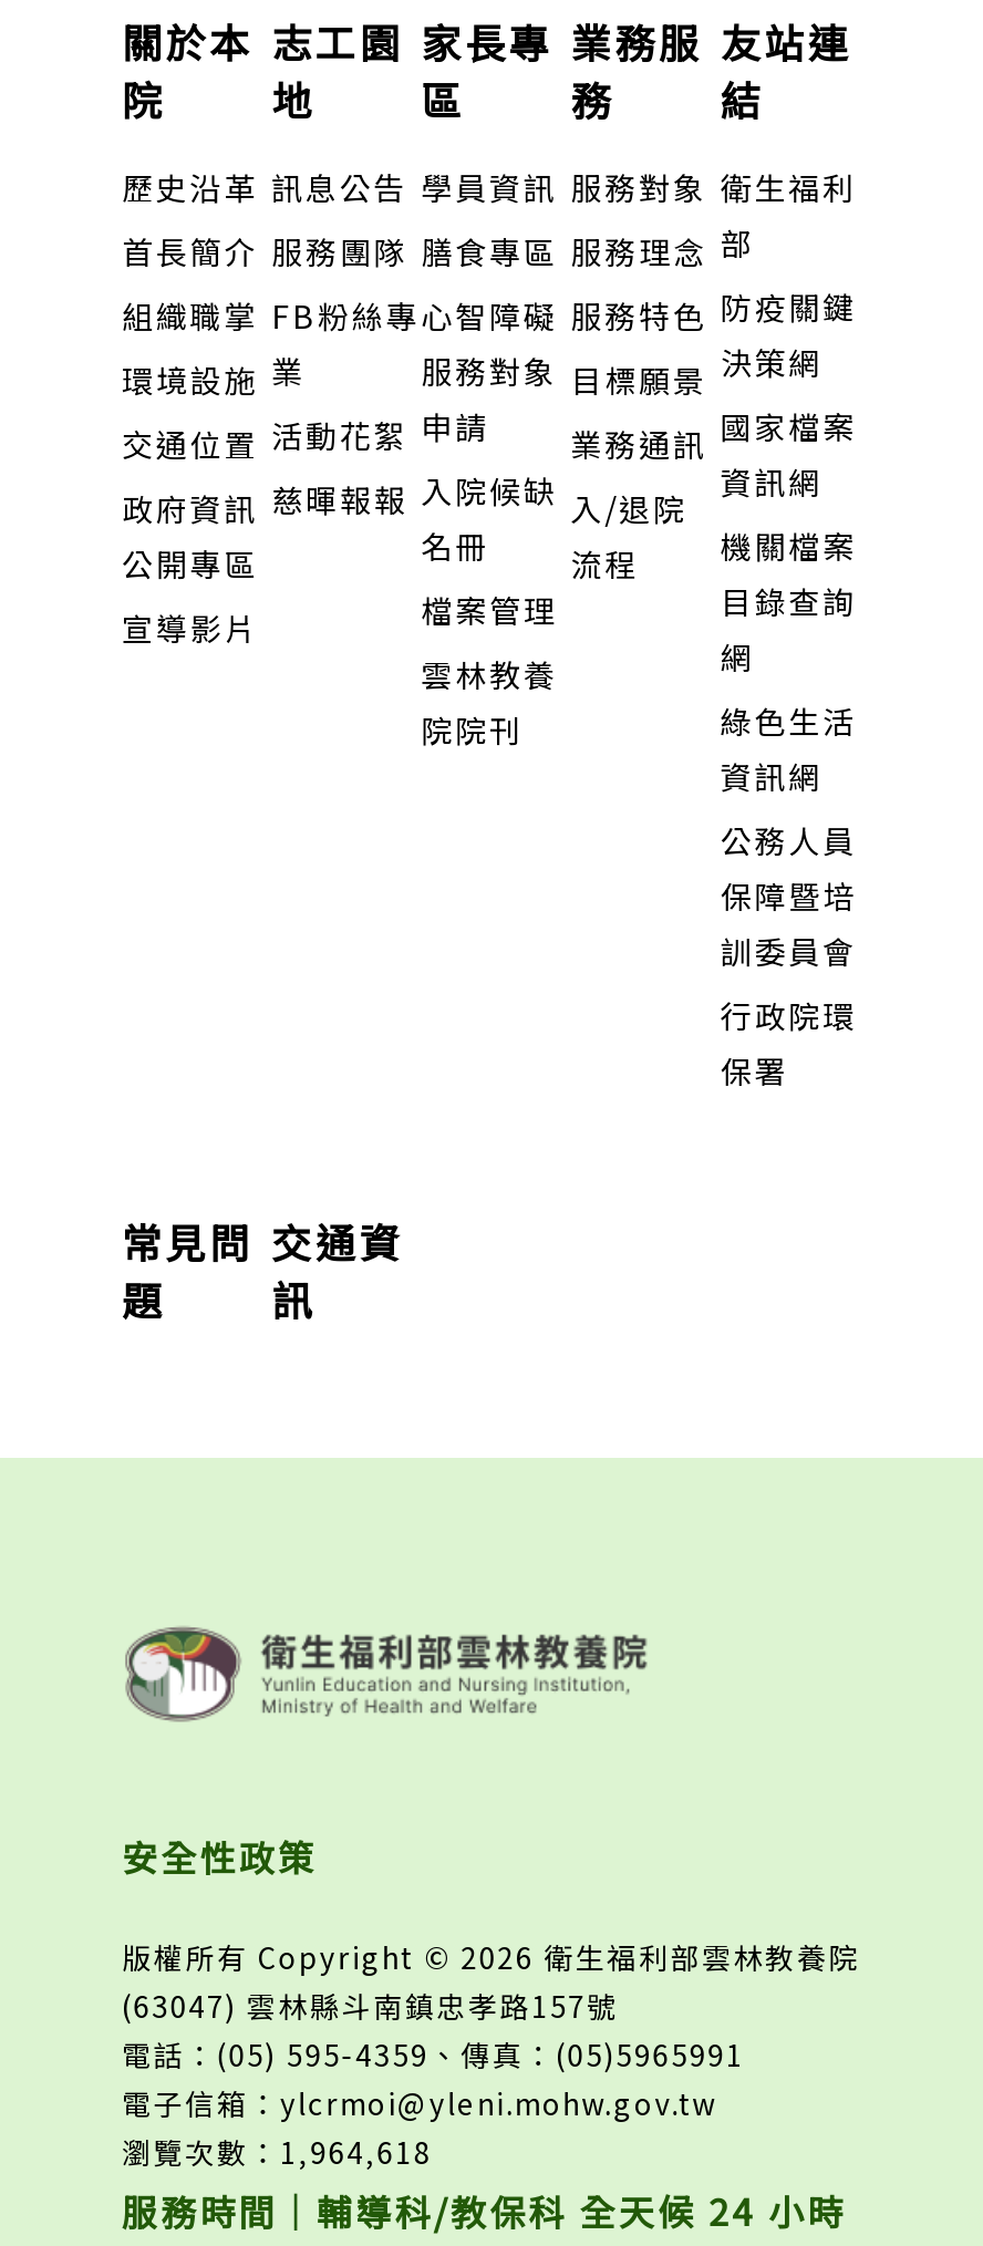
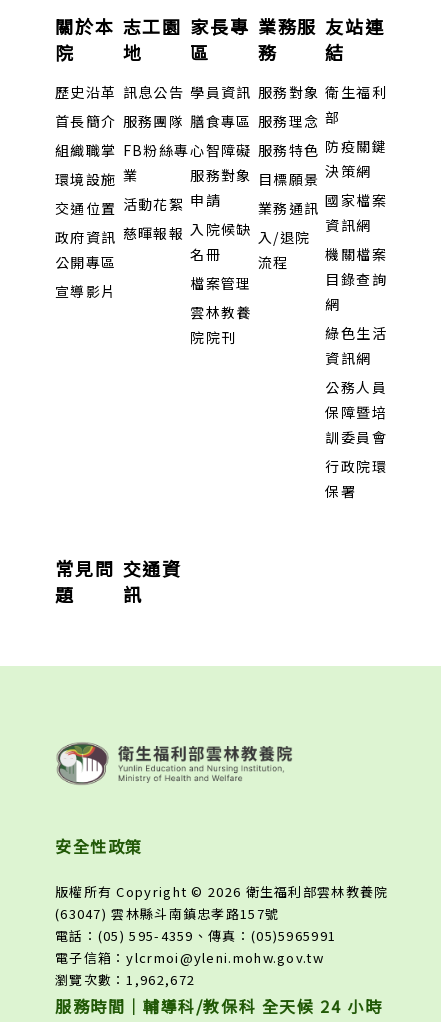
[122,2130,432,2172] 瀏覽次數：1,964,618 -> [55,970,195,989] 瀏覽次數：1,962,672

